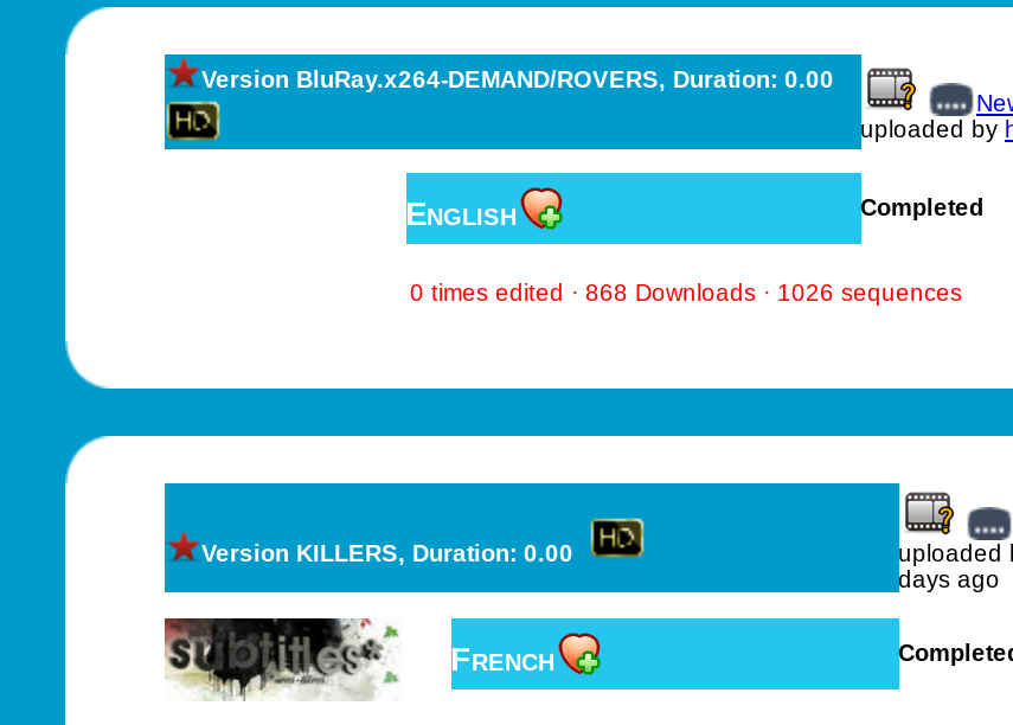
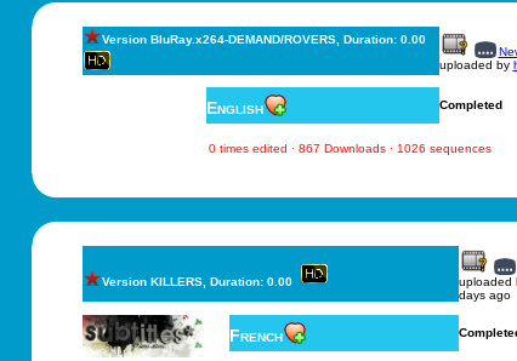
[410,280,962,306] 0 times edited · 868 Downloads · 1026 sequences -> [208,142,491,155] 0 times edited · 867 Downloads · 1026 sequences

